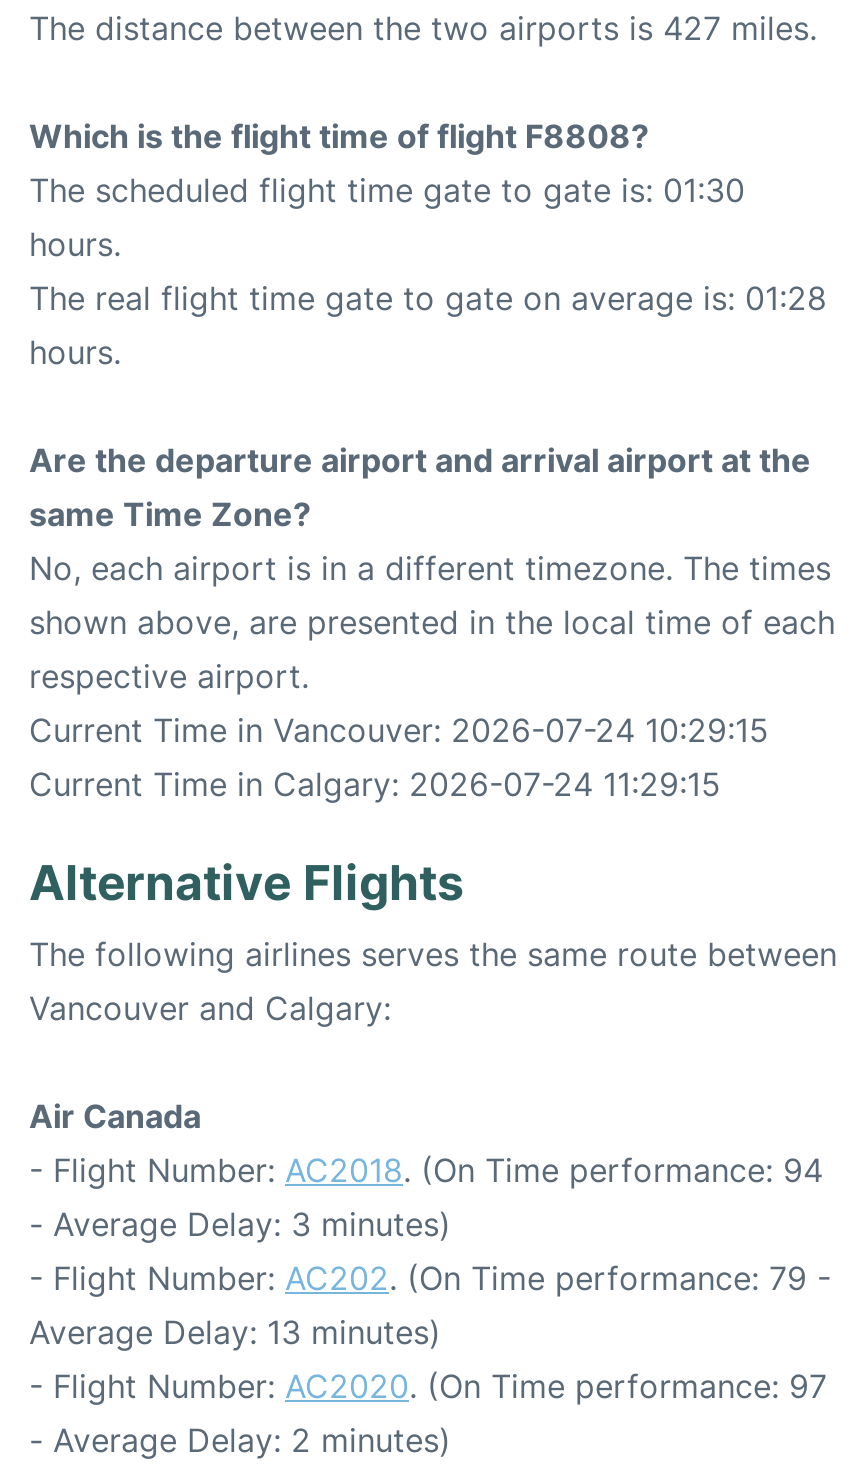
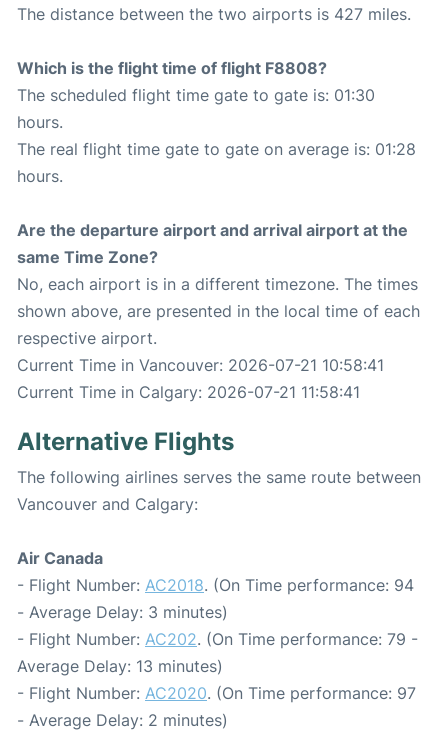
[29,710,769,750] Current Time in Vancouver: 2026-07-24 10:29:15 -> [17,355,384,375] Current Time in Vancouver: 2026-07-21 10:58:41
[29,764,721,804] Current Time in Calgary: 2026-07-24 11:29:15 -> [17,382,360,402] Current Time in Calgary: 2026-07-21 11:58:41

